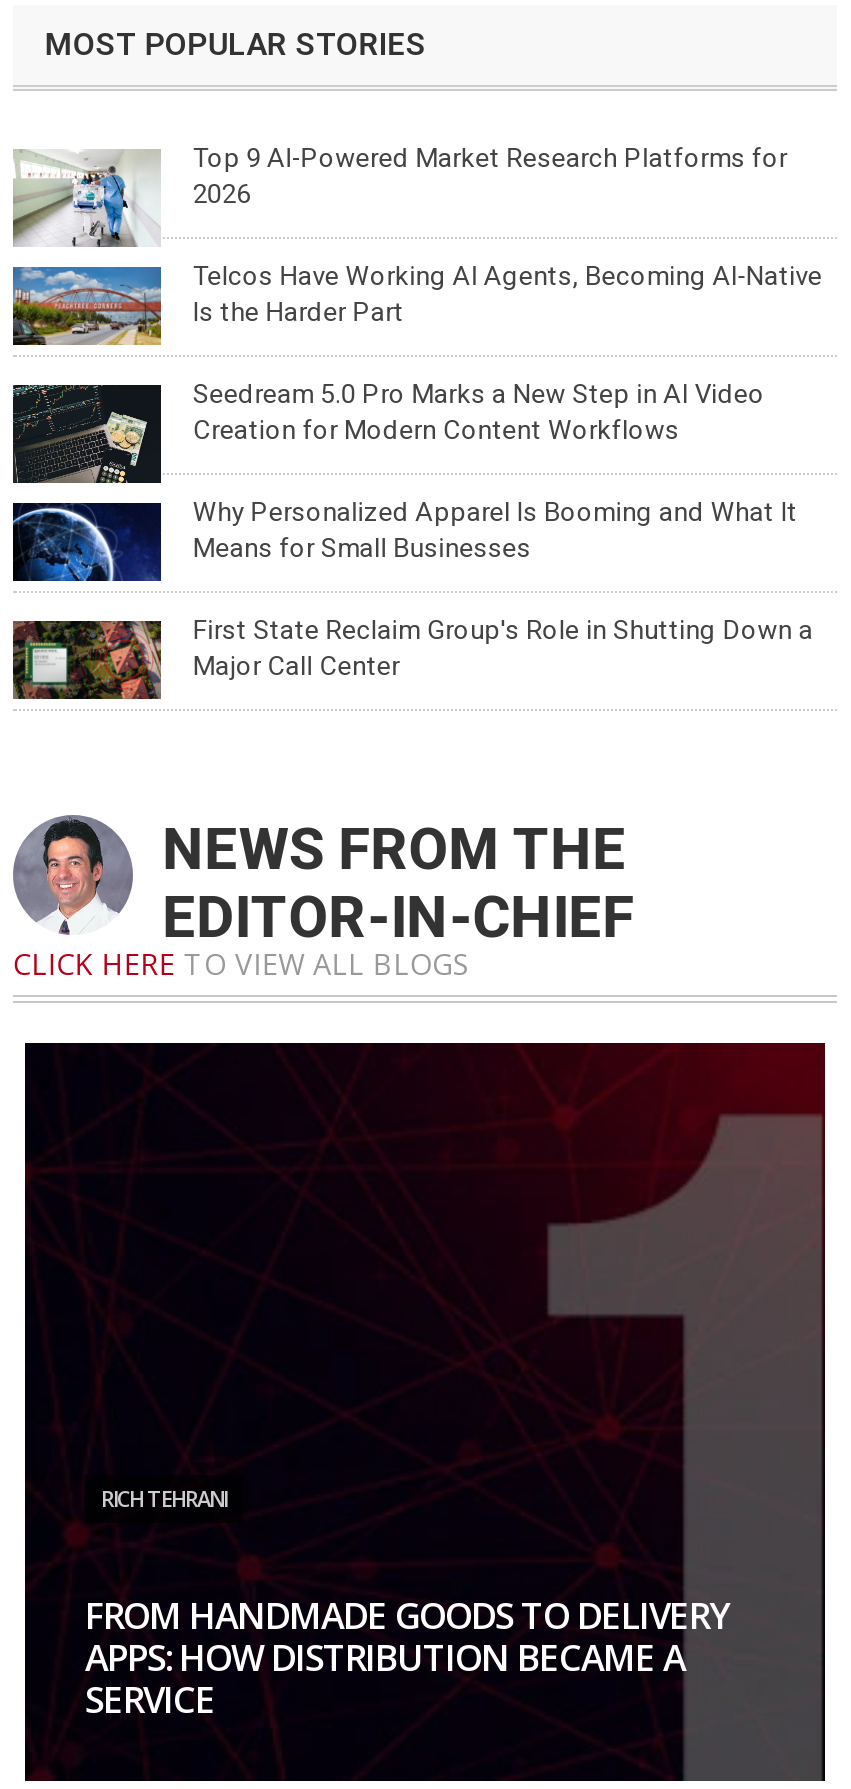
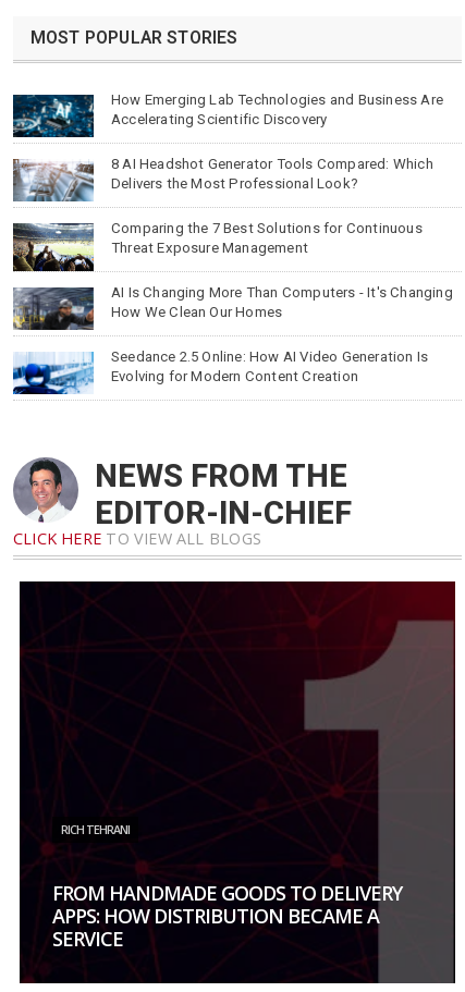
[11,143,787,249] [image] | Top 9 AI-Powered Market Research Platforms for | 2026 -> [12,91,443,148] [image] | How Emerging Lab Technologies and Business Are | Accelerating Scientific Discovery
[13,261,822,347] [image] | Telcos Have Working AI Agents, Becoming AI-Native | Is the Harder Part -> [13,156,433,203] [image] | 8 AI Headshot Generator Tools Compared: Which | Delivers the Most Professional Look?
[11,379,765,485] [image] | Seedream 5.0 Pro Marks a New Step in AI Video | Creation for Modern Content Workflows -> [12,220,422,277] [image] | Comparing the 7 Best Solutions for Continuous | Threat Exposure Management
[11,497,797,583] [image] | Why Personalized Apparel Is Booming and What It | Means for Small Businesses -> [13,284,453,331] [image] | AI Is Changing More Than Computers - It's Changing | How We Clean Our Homes
[11,615,813,701] [image] | First State Reclaim Group's Role in Shutting Down a | Major Call Center -> [12,348,428,395] [image] | Seedance 2.5 Online: How AI Video Generation Is | Evolving for Modern Content Creation

